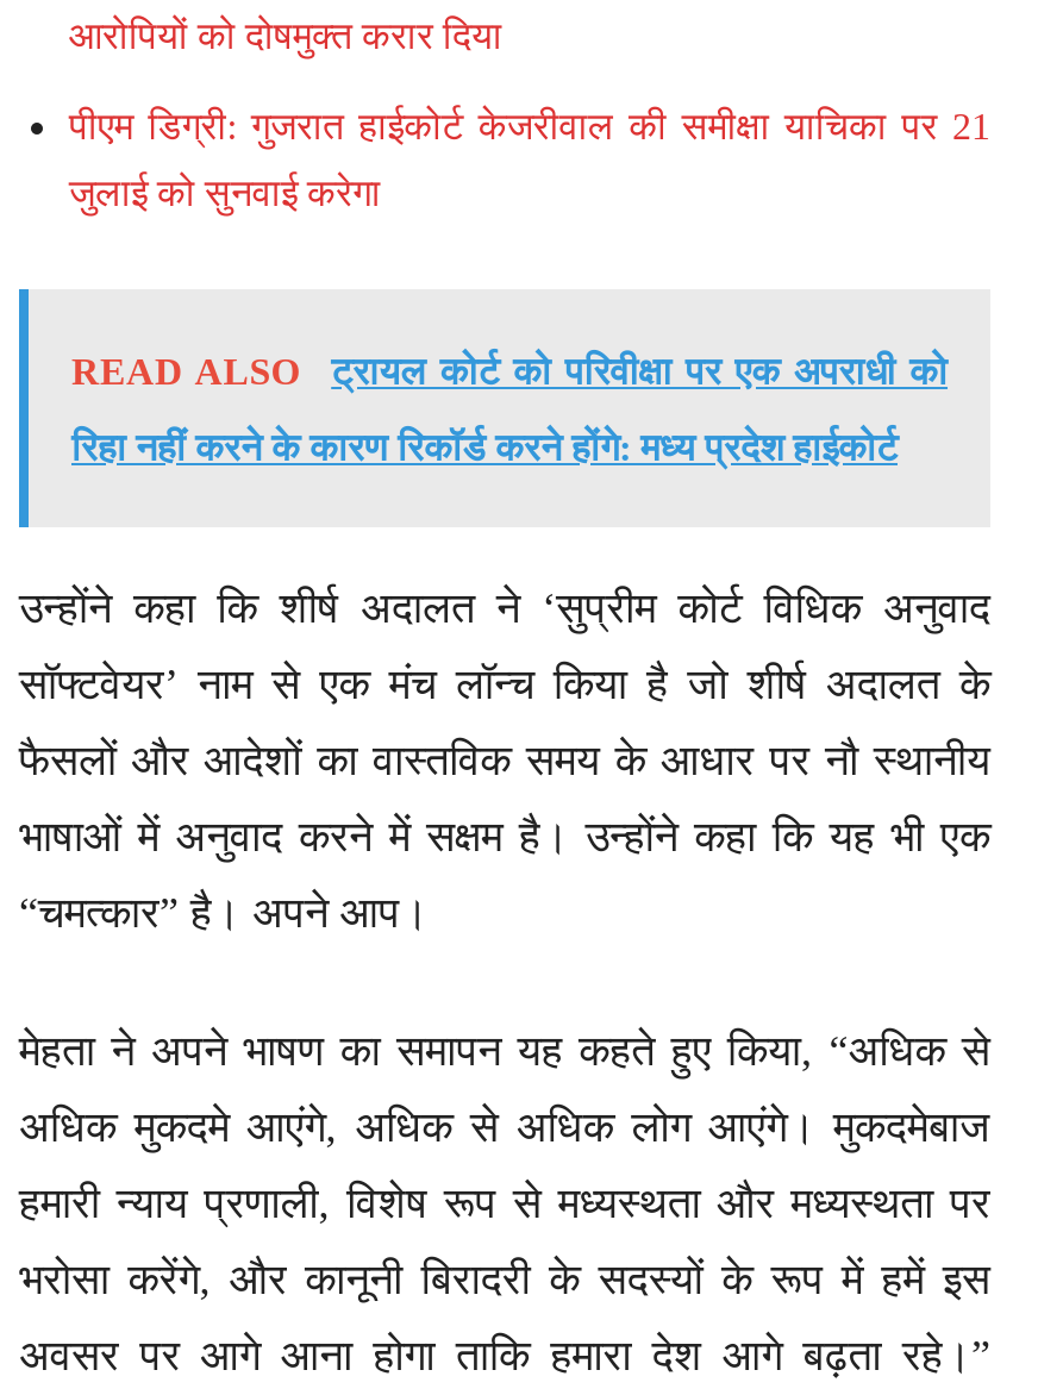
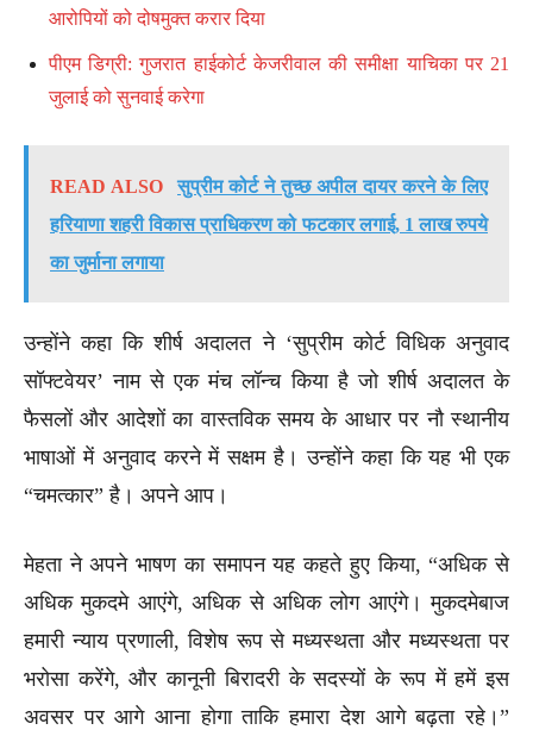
[71,352,948,468] ट्रायल कोर्ट को परिवीक्षा पर एक अपराधी को | रिहा नहीं करने के कारण रिकॉर्ड करने होंगे: मध्य प्रदेश हाईकोर्ट -> [50,176,488,272] सुप्रीम कोर्ट ने तुच्छ अपील दायर करने के लिए | हरियाणा शहरी विकास प्राधिकरण को फटकार लगाई, 1 लाख रुपये | का जुर्माना लगाया

